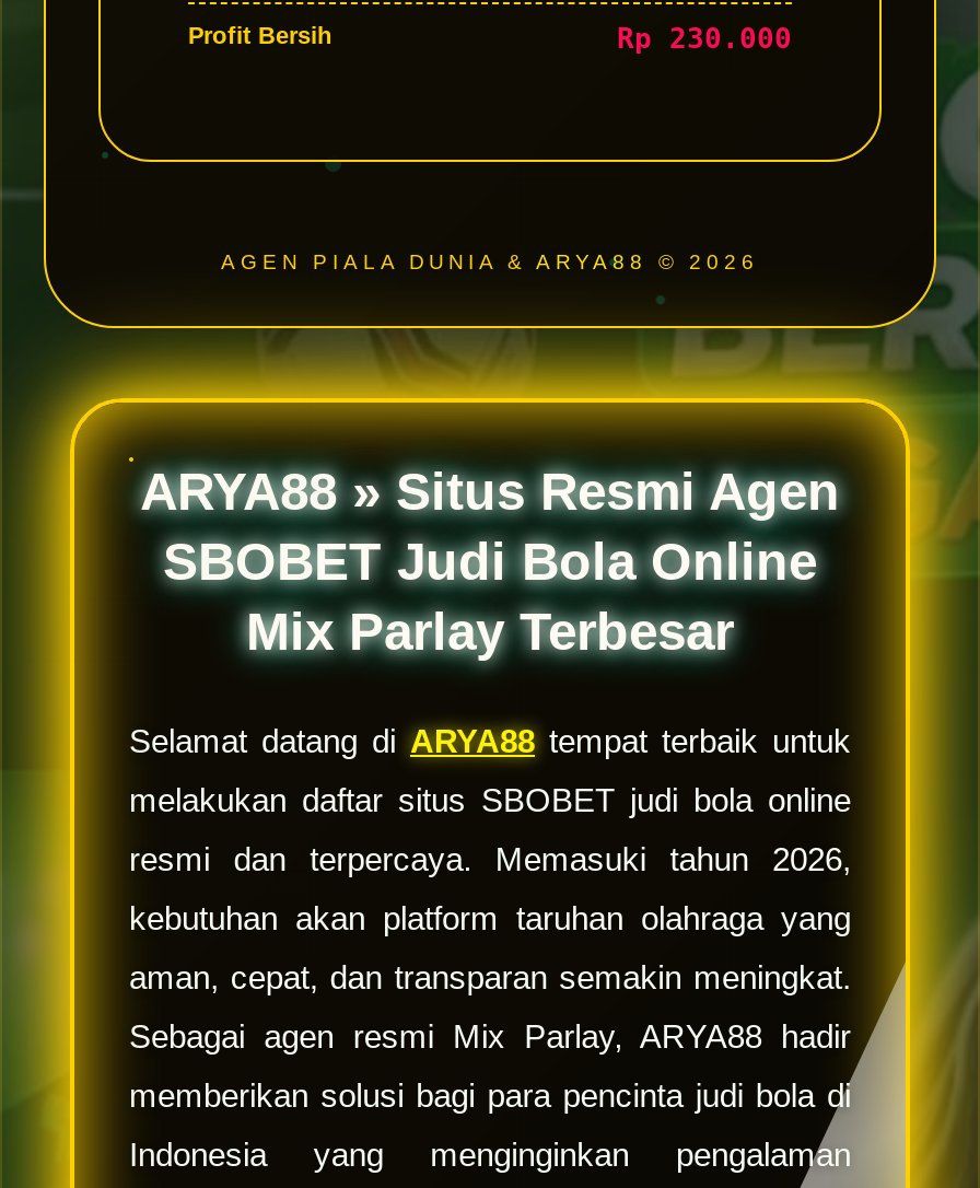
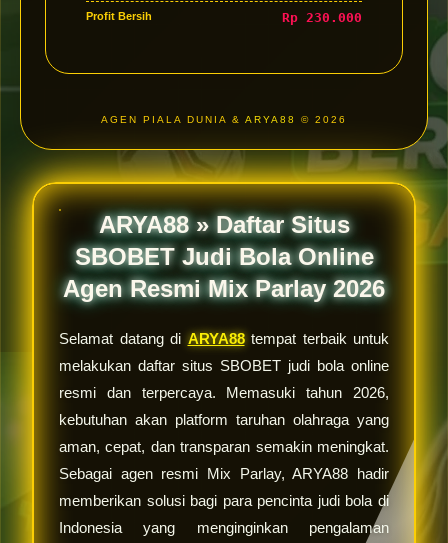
[140,461,840,520] ARYA88 » Situs Resmi Agen -> [98,211,349,238] ARYA88 » Daftar Situs
[246,601,734,660] Mix Parlay Terbesar -> [63,275,385,302] Agen Resmi Mix Parlay 2026

